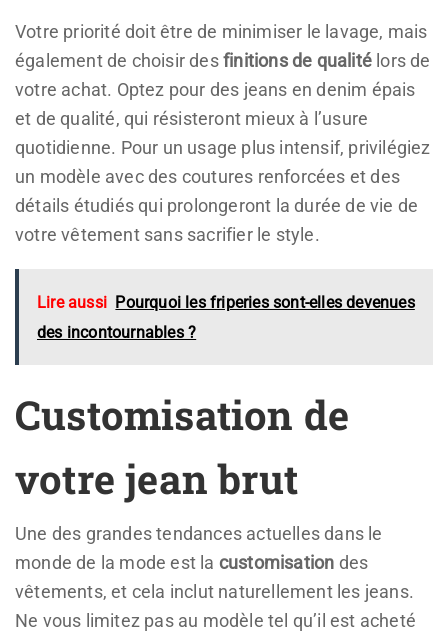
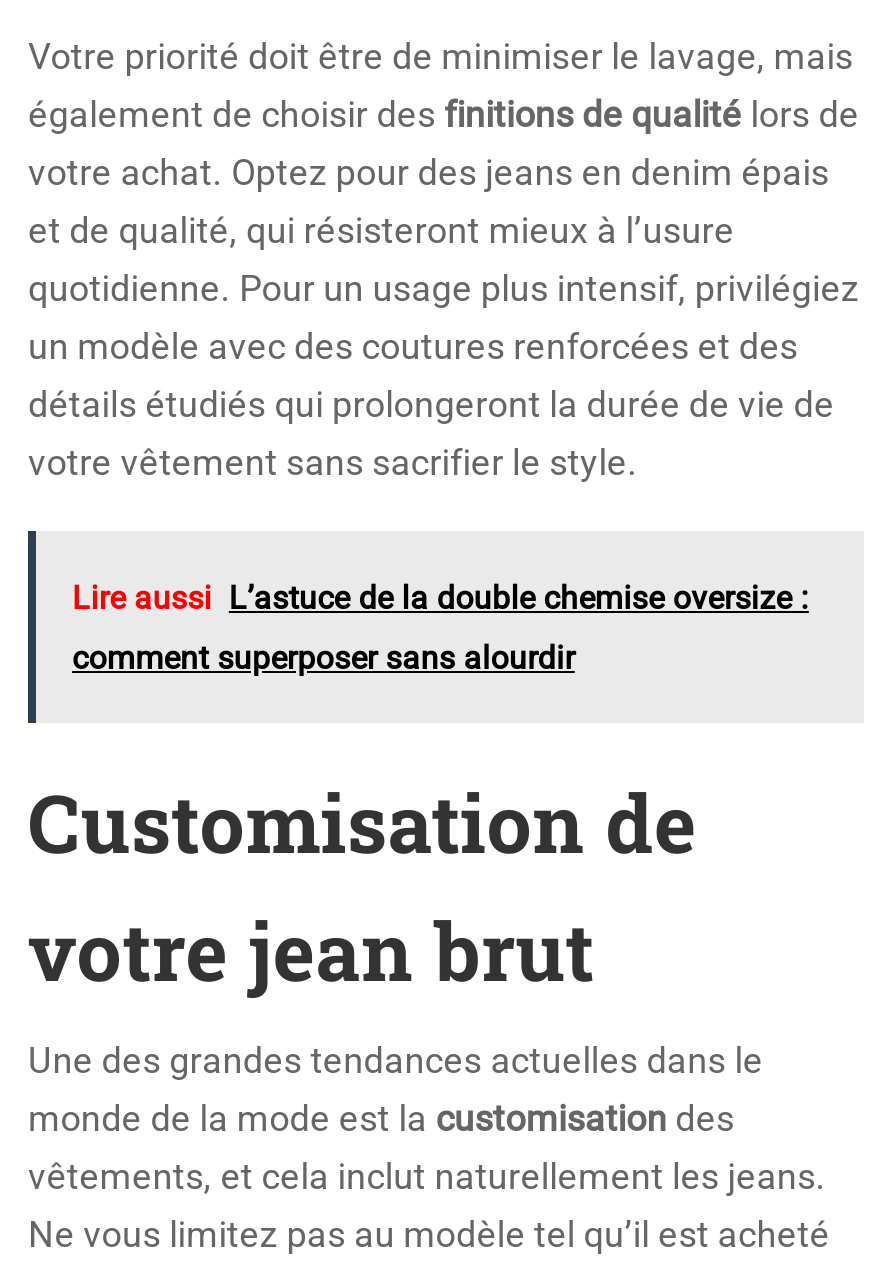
[37,293,415,312] Lire aussi Pourquoi les friperies sont-elles devenues -> [72,579,809,617] Lire aussi L’astuce de la double chemise oversize :
[37,323,196,342] des incontournables ? -> [72,639,575,677] comment superposer sans alourdir

